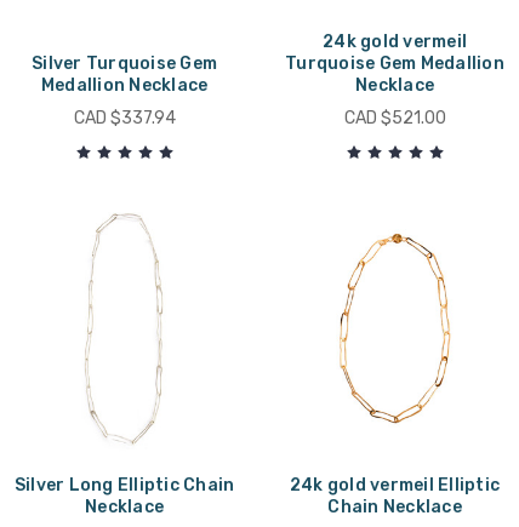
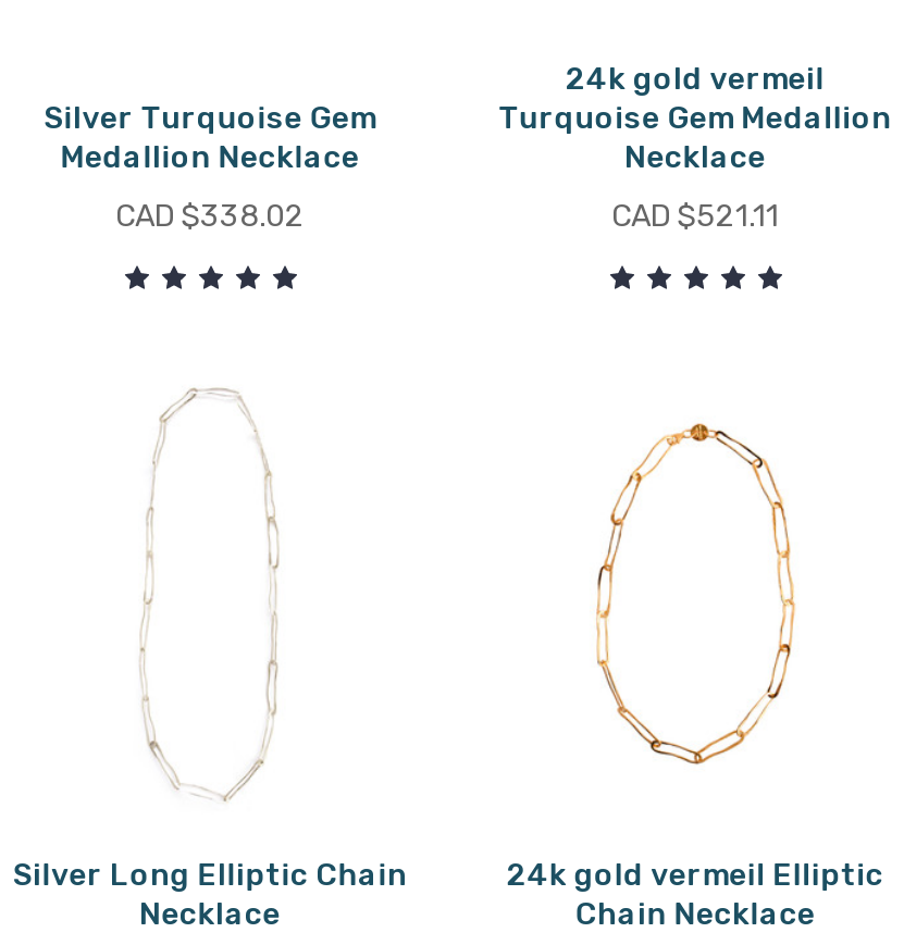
[73,108,175,129] CAD $337.94 -> [115,199,305,236] CAD $338.02
[344,108,446,129] CAD $521.00 -> [611,199,779,236] CAD $521.11

